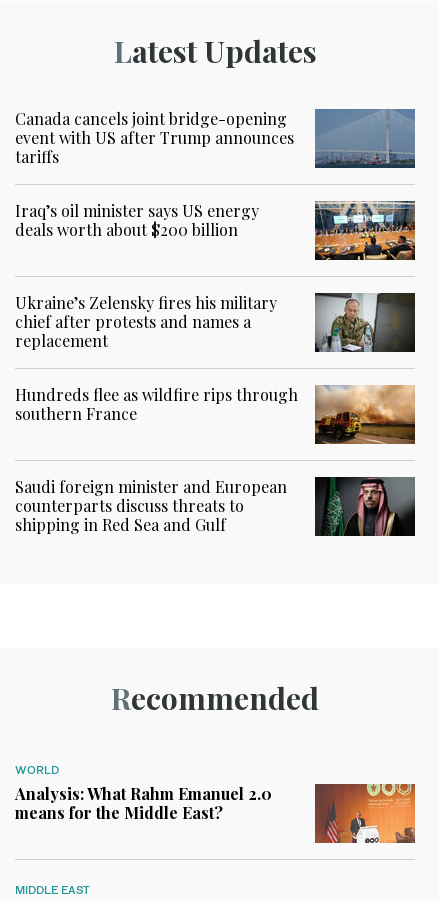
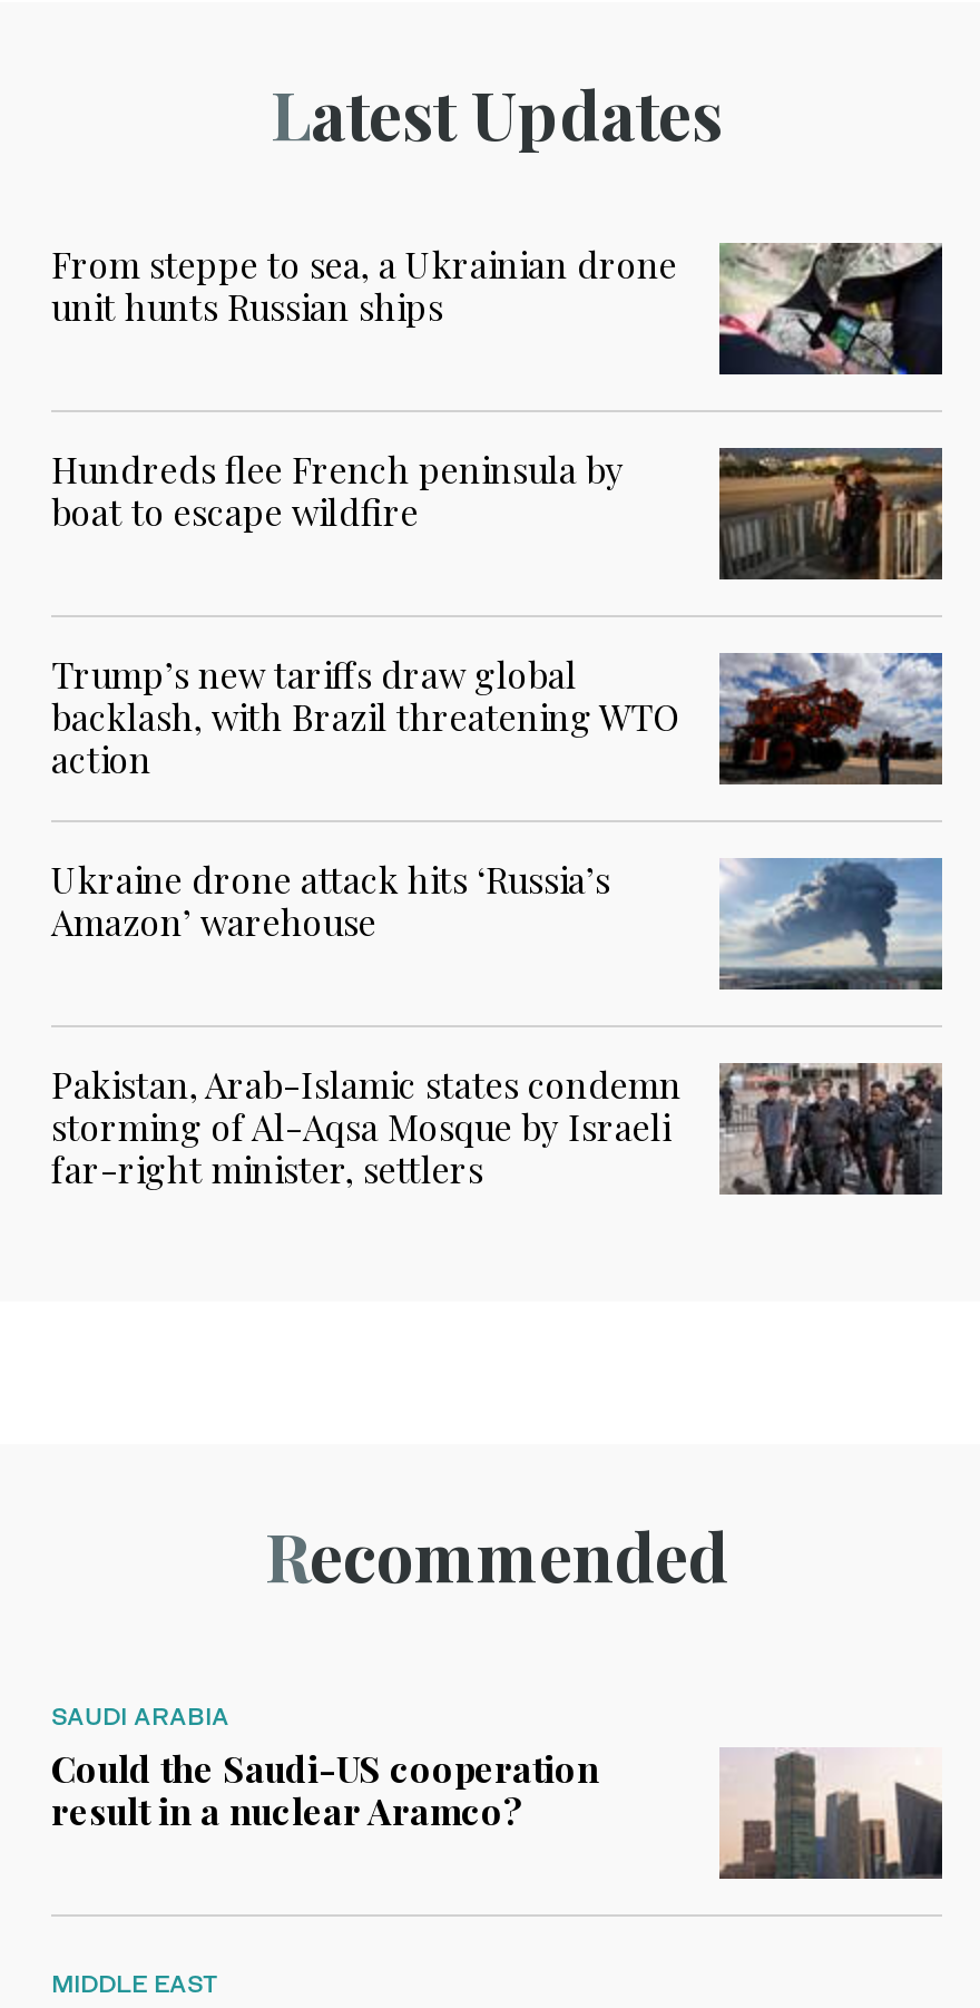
[15,108,416,169] [image] | Canada cancels joint bridge-opening | event with US after Trump announces | tariffs -> [51,241,944,377] [image] | From steppe to sea, a Ukrainian drone | unit hunts Russian ships
[15,200,259,240] Iraq’s oil minister says US energy | deals worth about $200 billion -> [51,446,624,535] Hundreds flee French peninsula by | boat to escape wildfire
[314,201,415,261] [image] -> [717,446,942,582] [image]
[15,292,416,352] [image] | Ukraine’s Zelensky fires his military | chief after protests and names a | replacement -> [51,651,944,787] [image] | Trump’s new tariffs draw global | backlash, with Brazil threatening WTO | action
[15,384,298,424] Hundreds flee as wildfire rips through | southern France -> [51,856,610,945] Ukraine drone attack hits ‘Russia’s | Amazon’ warehouse
[314,384,416,445] [image] -> [717,856,944,992] [image]
[15,476,415,537] [image] | Saudi foreign minister and European | counterparts discuss threats to | shipping in Red Sea and Gulf -> [51,1061,942,1197] [image] | Pakistan, Arab-Islamic states condemn | storming of Al-Aqsa Mosque by Israeli | far-right minister, settlers
[15,763,272,823] WORLD | Analysis: What Rahm Emanuel 2.0 | means for the Middle East? -> [51,1701,599,1835] SAUDI ARABIA | Could the Saudi-US cooperation | result in a nuclear Aramco?
[314,783,416,844] [image] -> [719,1747,944,1881] [image]

